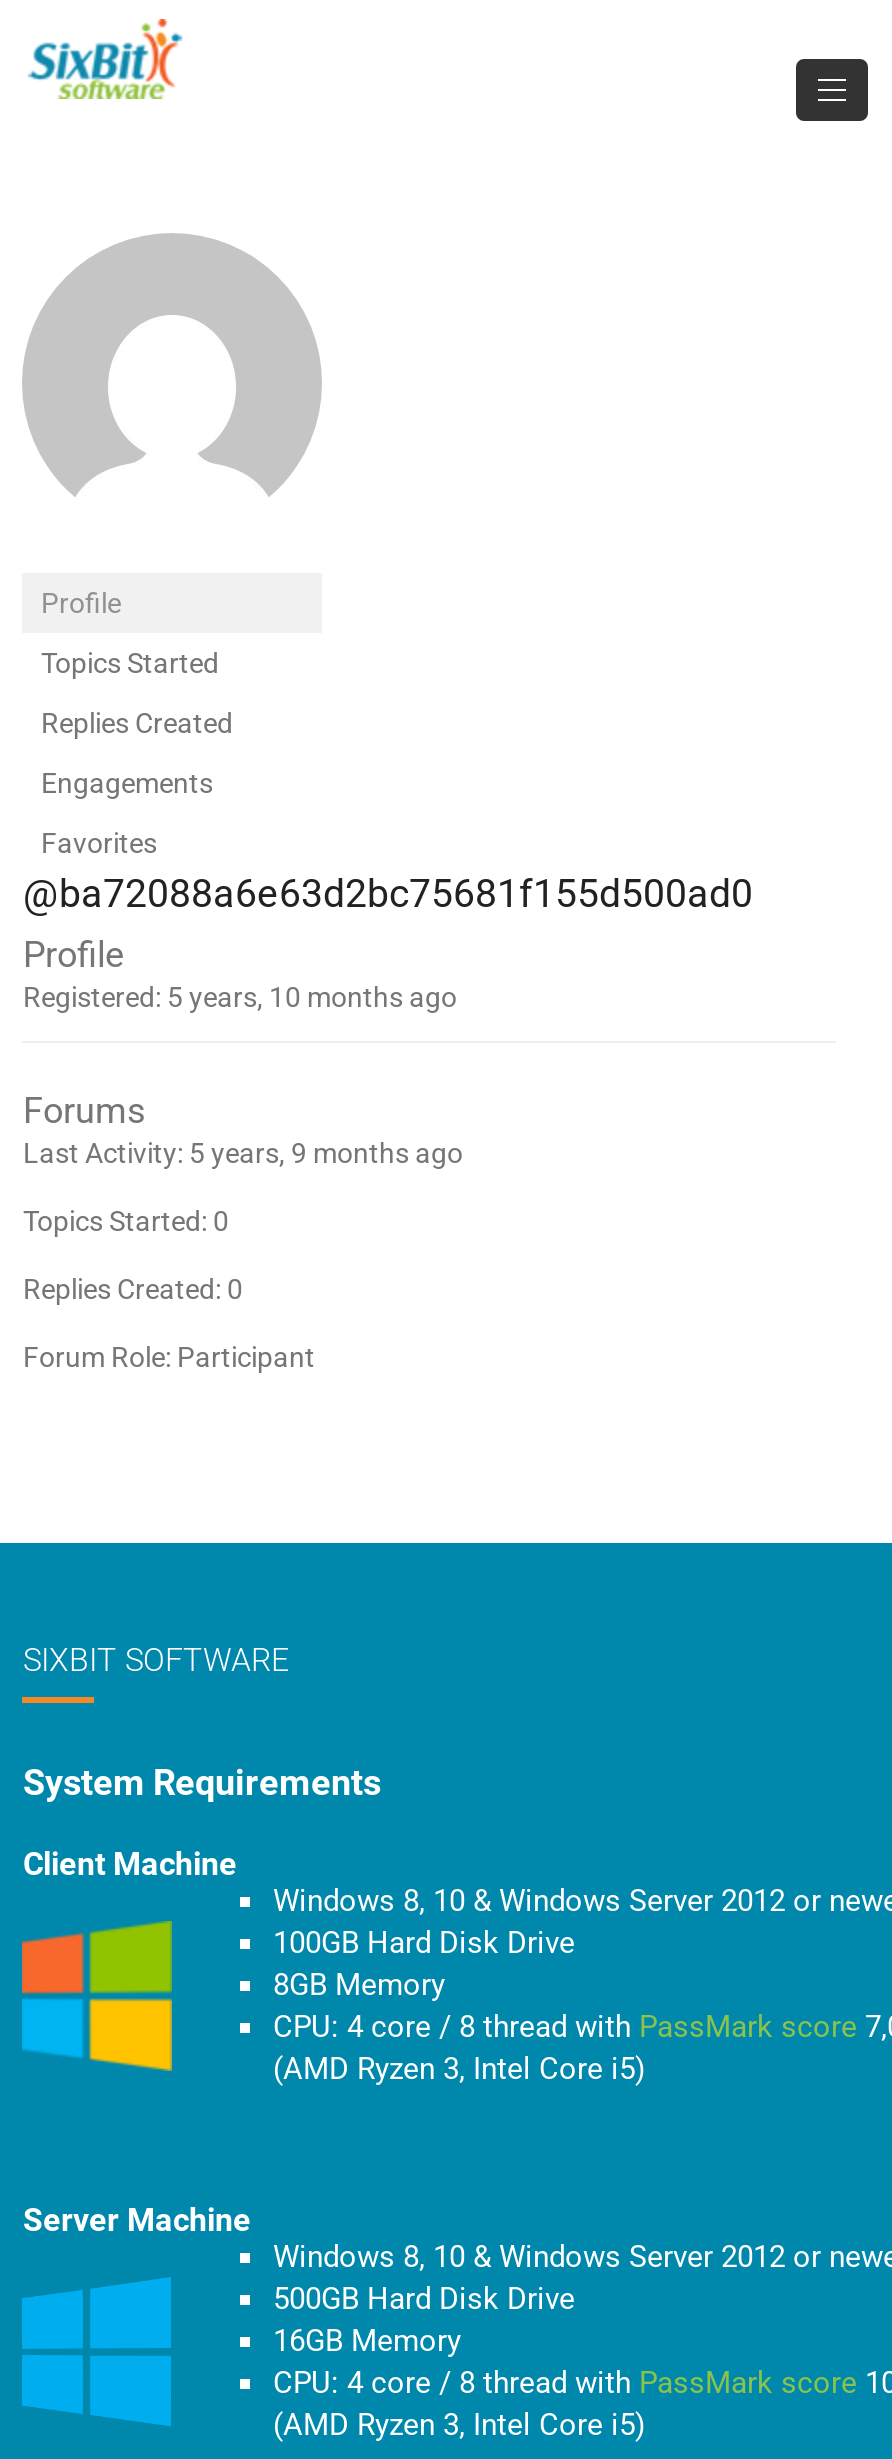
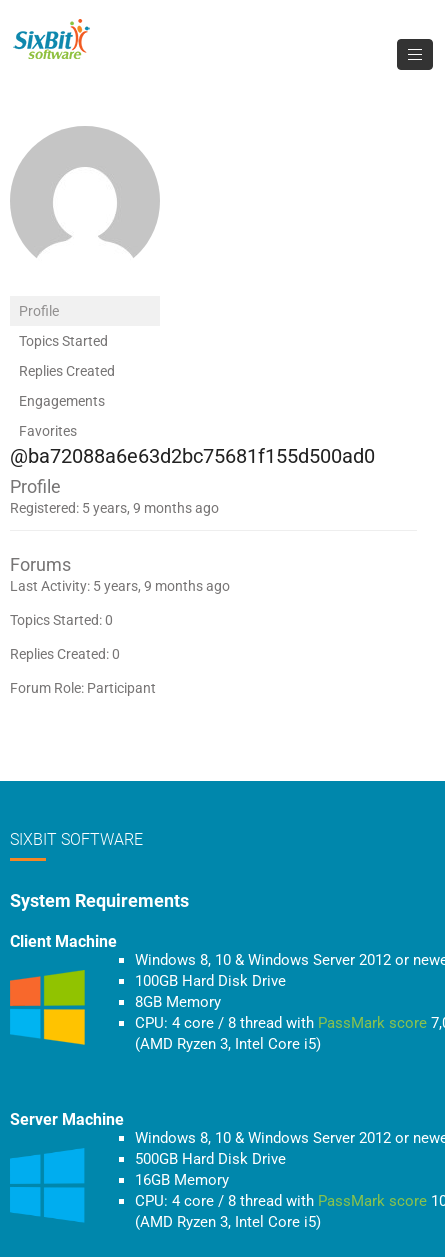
[23,981,457,1013] Registered: 5 years, 10 months ago -> [10,500,219,516] Registered: 5 years, 9 months ago

